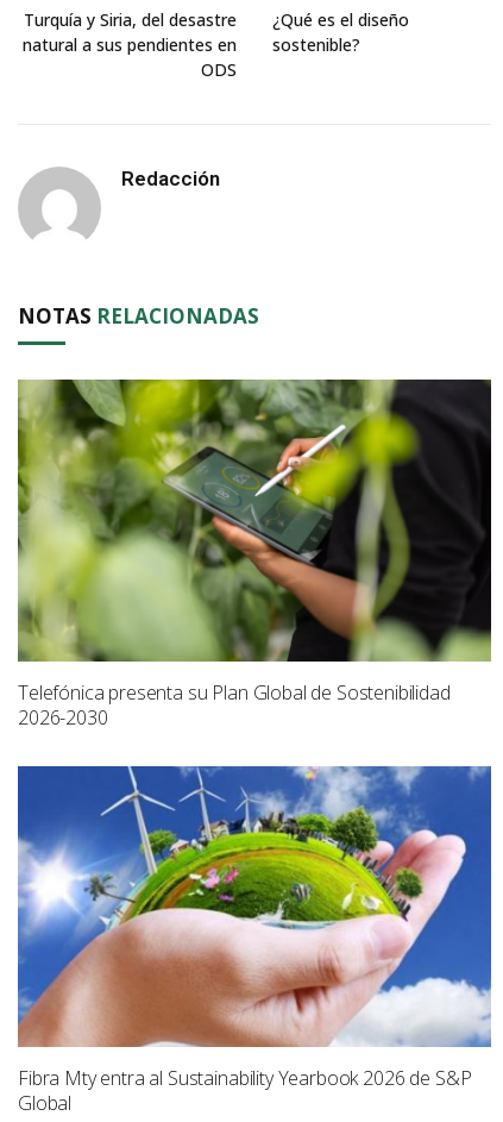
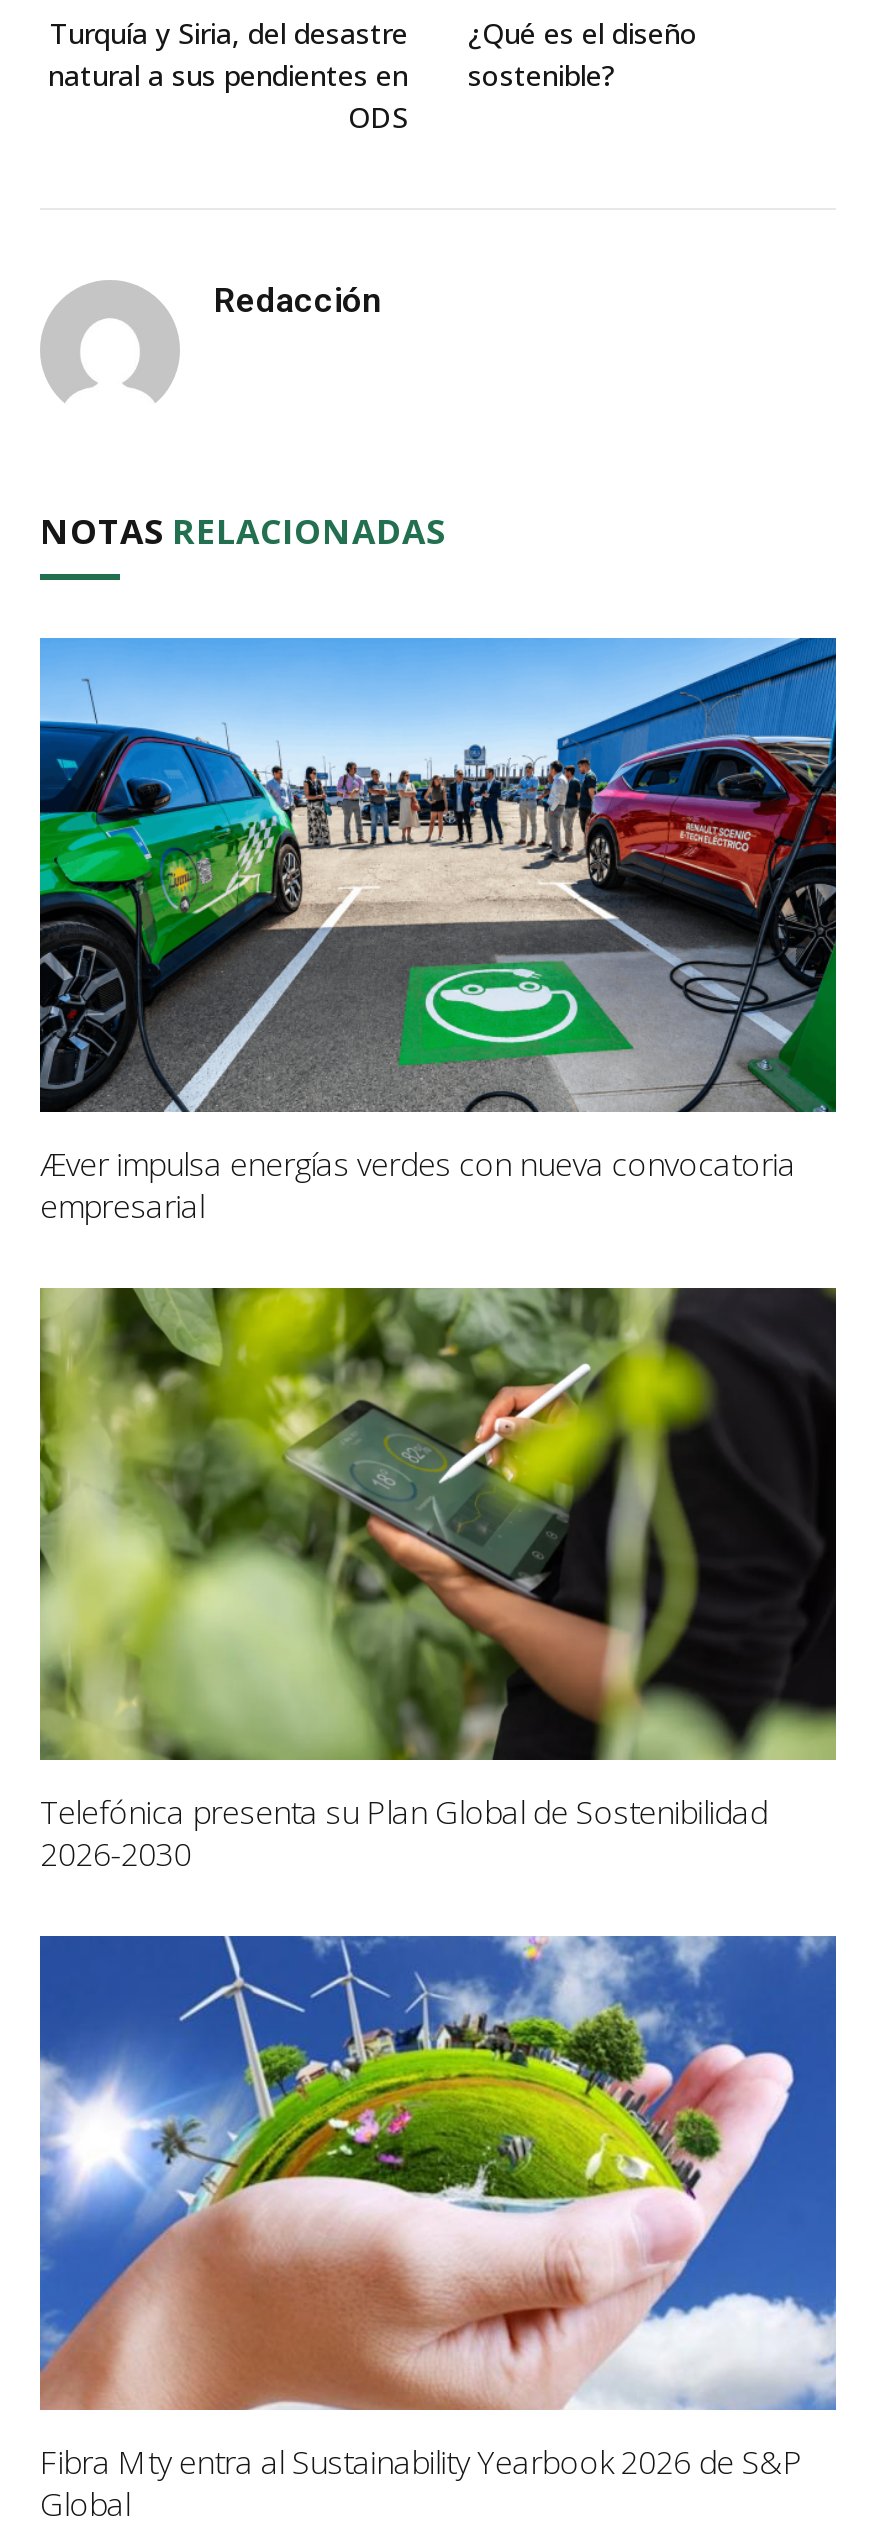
none -> [38,636,838,1227] [image] | Æver impulsa energías verdes con nueva convocatoria | empresarial

